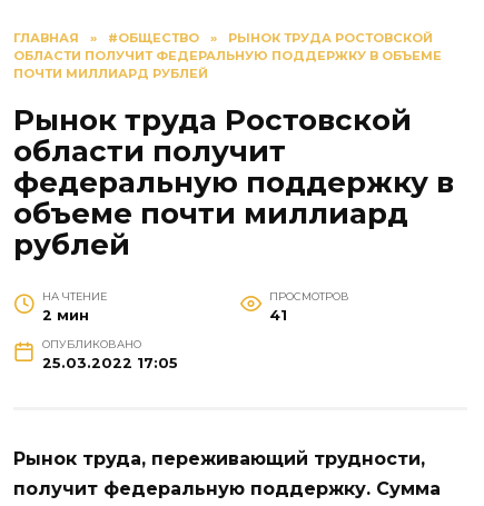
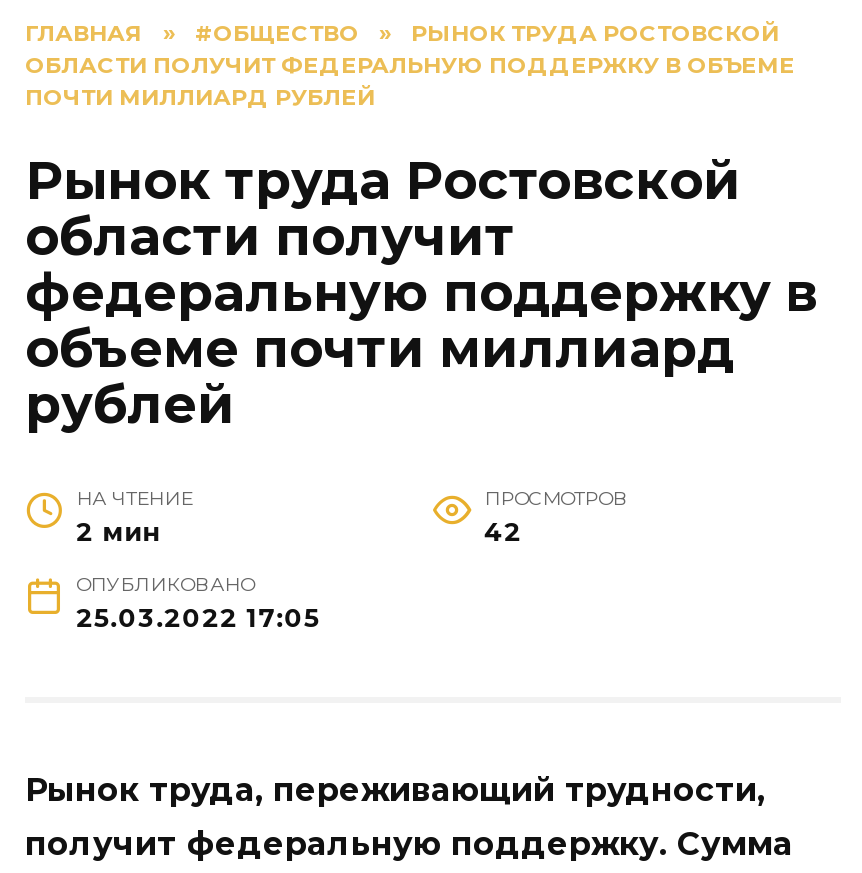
[269,307,287,324] 41 -> [484,518,522,548] 42

